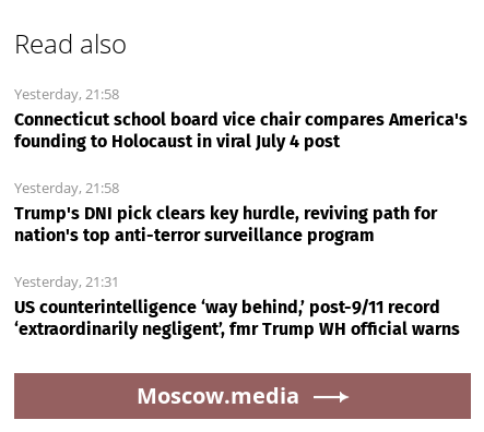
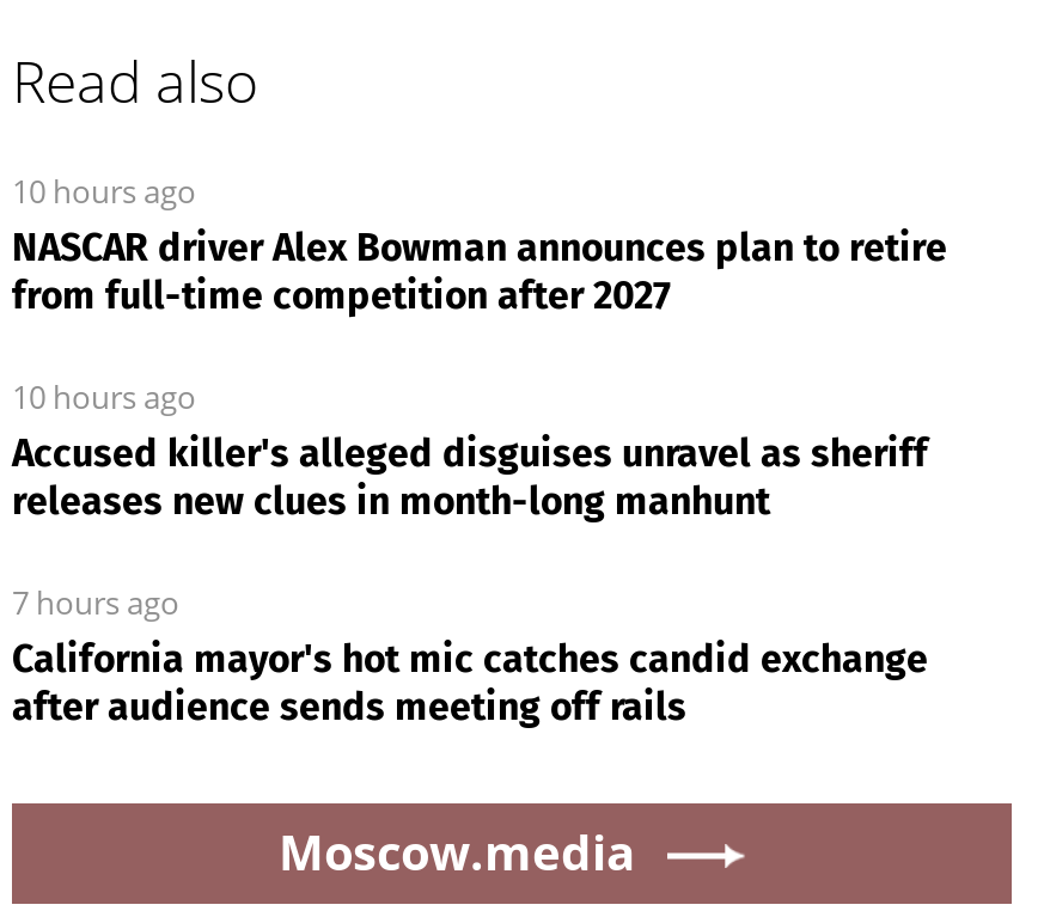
[14,84,468,151] Yesterday, 21:58 | Connecticut school board vice chair compares America's | founding to Holocaust in viral July 4 post -> [12,169,947,318] 10 hours ago | NASCAR driver Alex Bowman announces plan to retire | from full-time competition after 2027
[14,178,437,245] Yesterday, 21:58 | Trump's DNI pick clears key hurdle, reviving path for | nation's top anti-terror surveillance program -> [12,375,928,523] 10 hours ago | Accused killer's alleged disguises unravel as sheriff | releases new clues in month-long manhunt
[14,271,460,339] Yesterday, 21:31 | US counterintelligence ‘way behind,’ post-9/11 record | ‘extraordinarily negligent’, fmr Trump WH official warns -> [12,581,928,729] 7 hours ago | California mayor's hot mic catches candid exchange | after audience sends meeting off rails

